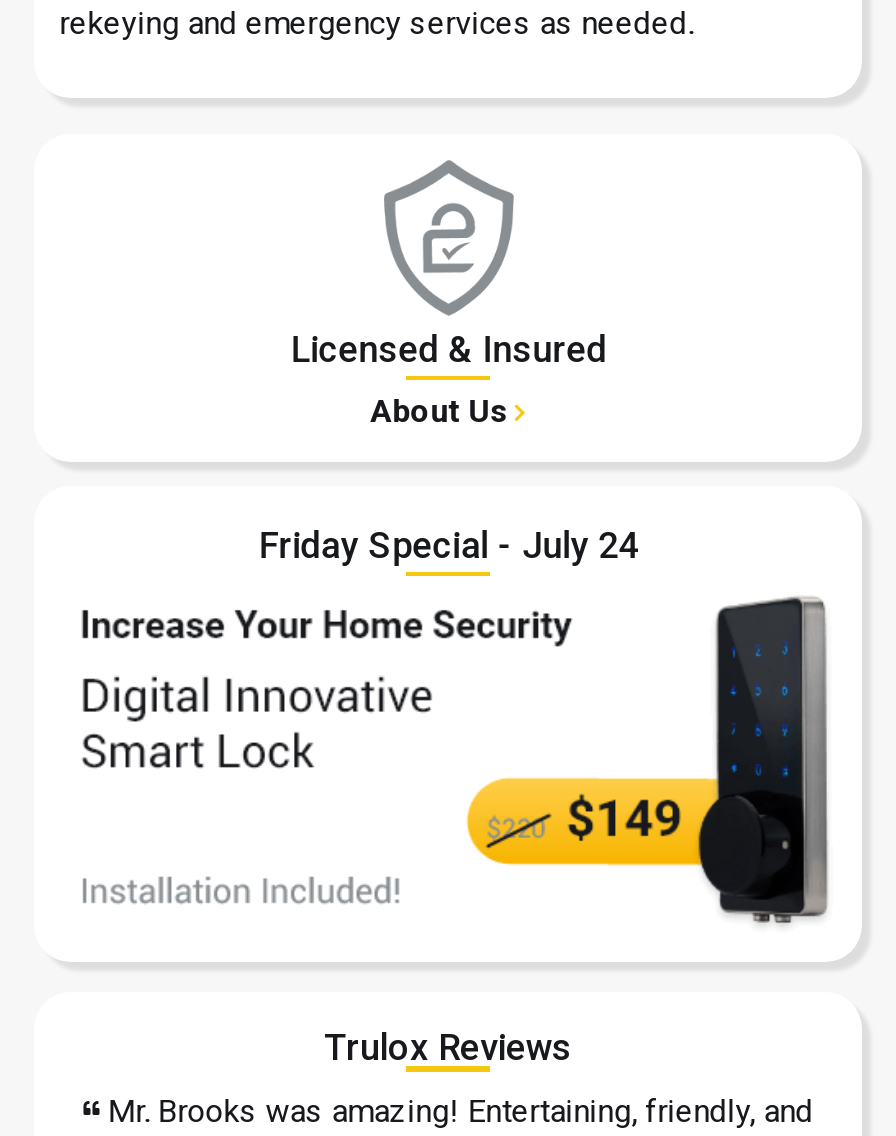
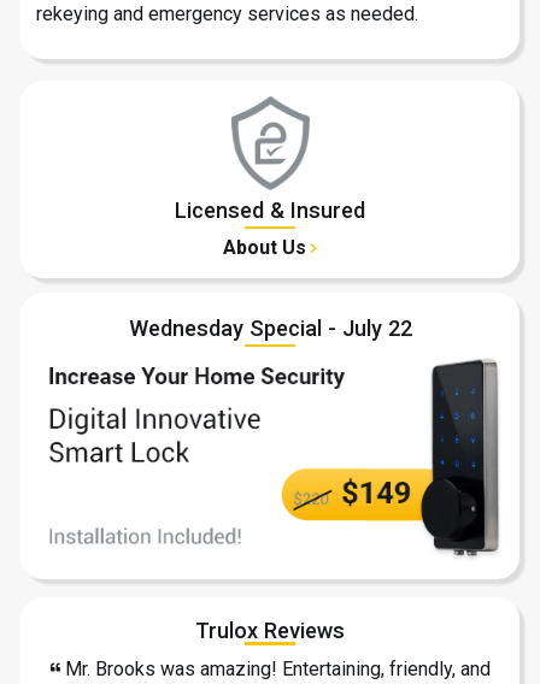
[259,524,639,566] Friday Special - July 24 -> [129,316,412,341] Wednesday Special - July 22

